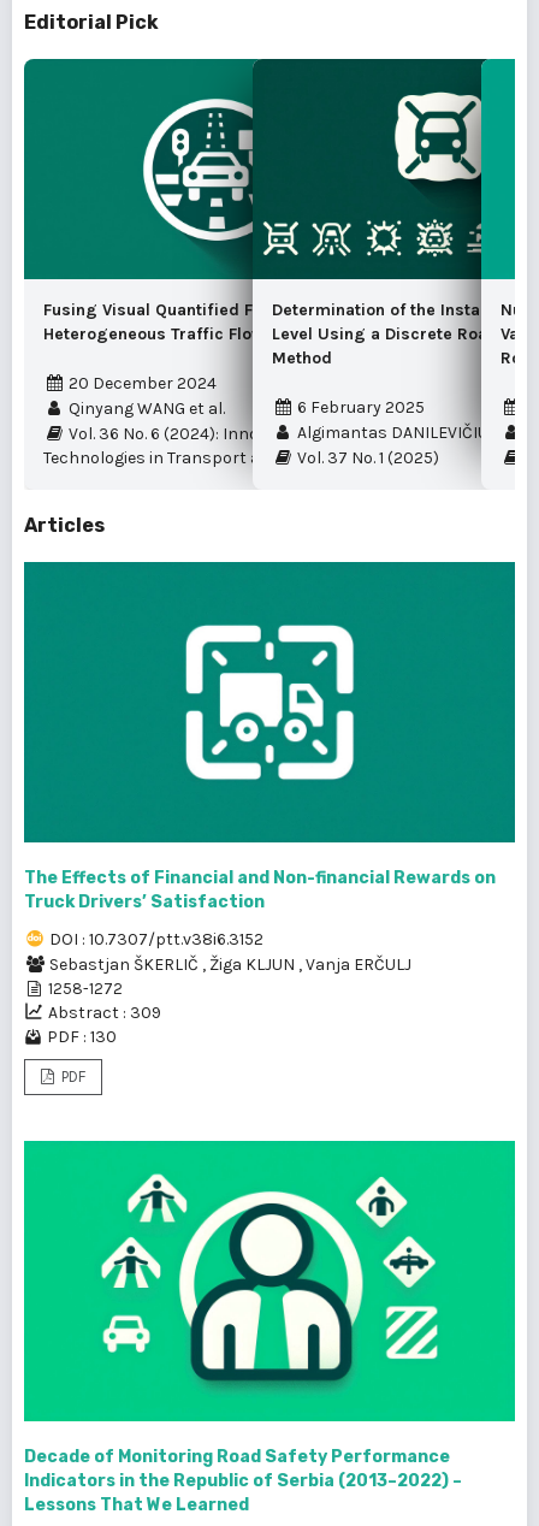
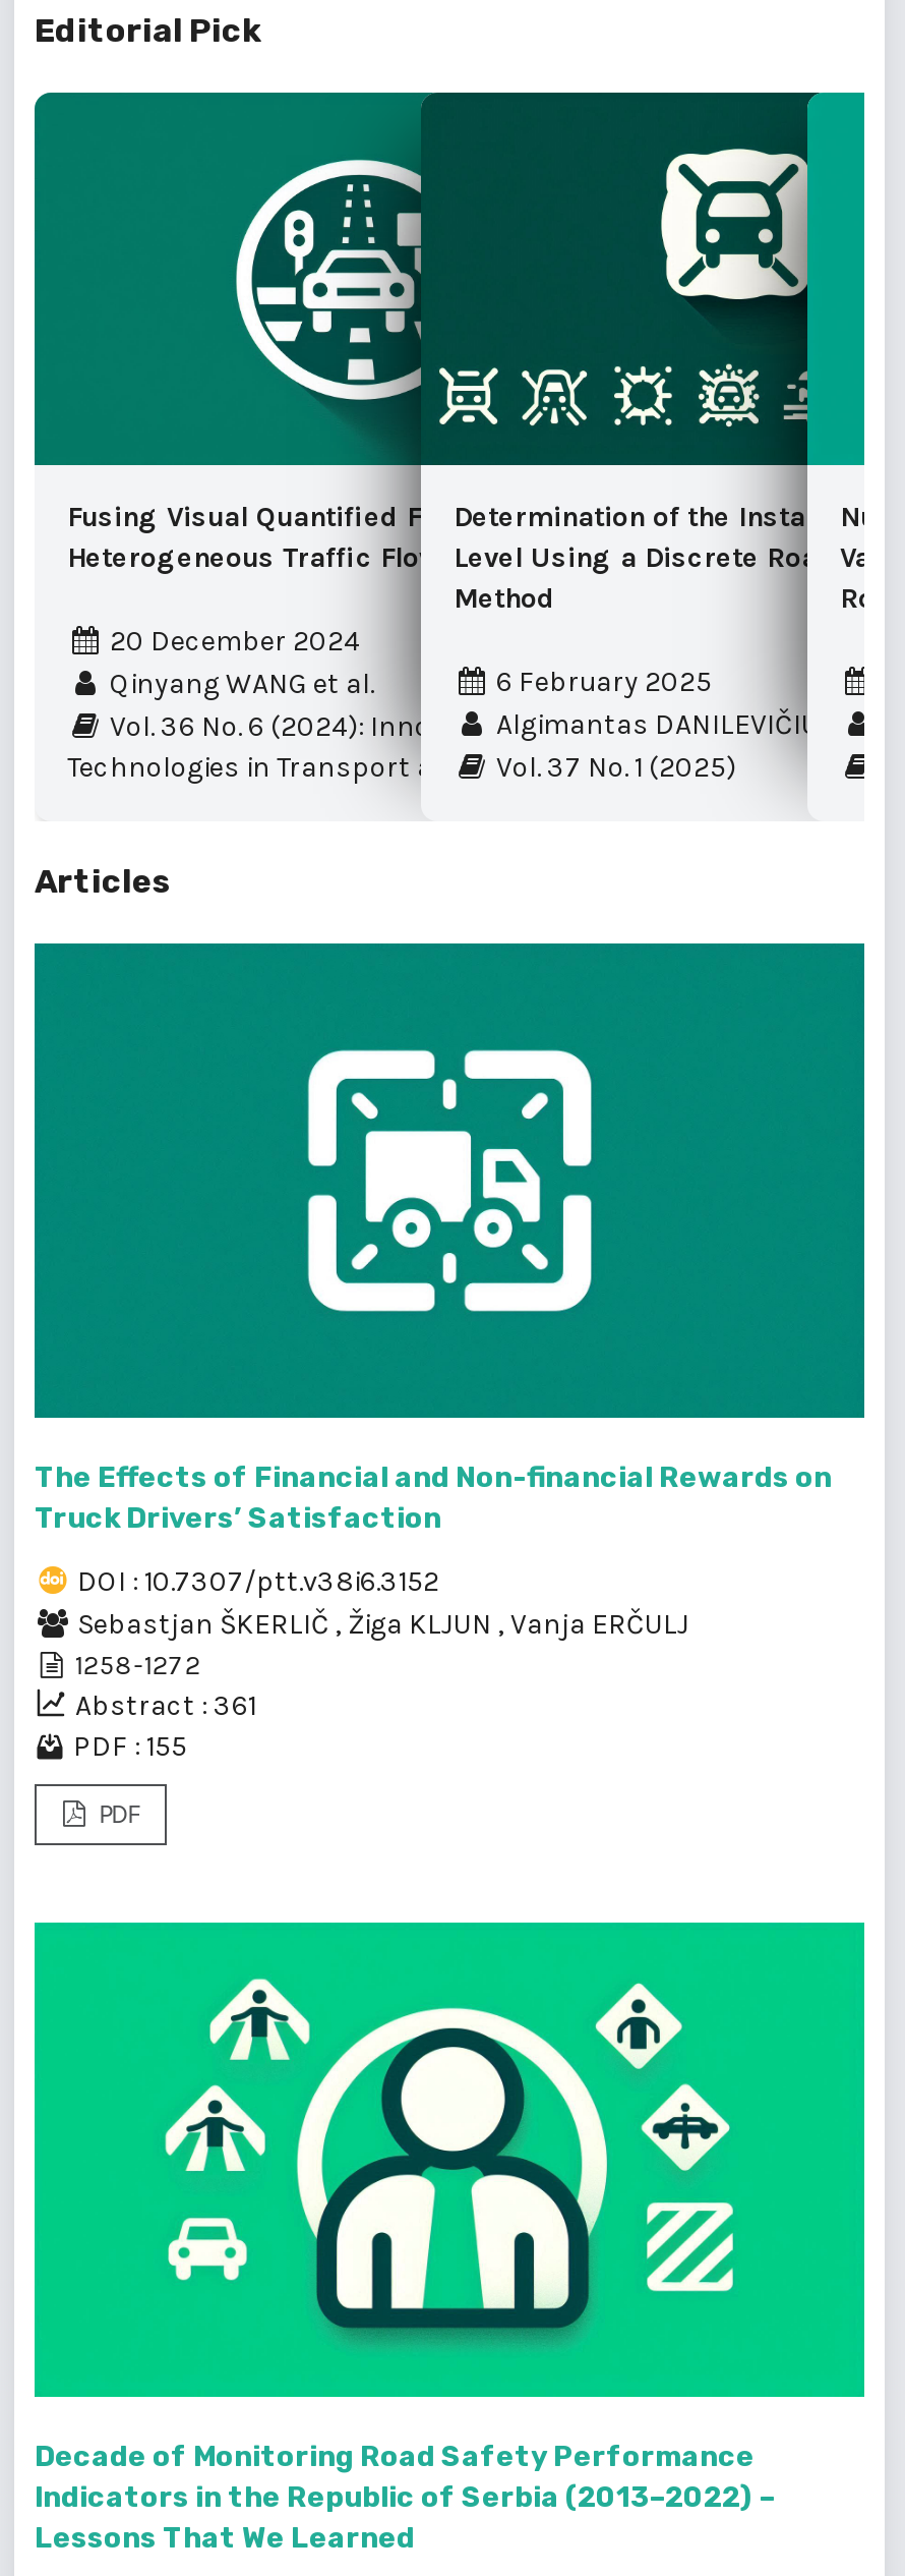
[48,1002,161,1023] Abstract : 309 -> [75,1688,256,1723] Abstract : 361
[47,1026,117,1047] PDF : 130 -> [73,1729,187,1763] PDF : 155

